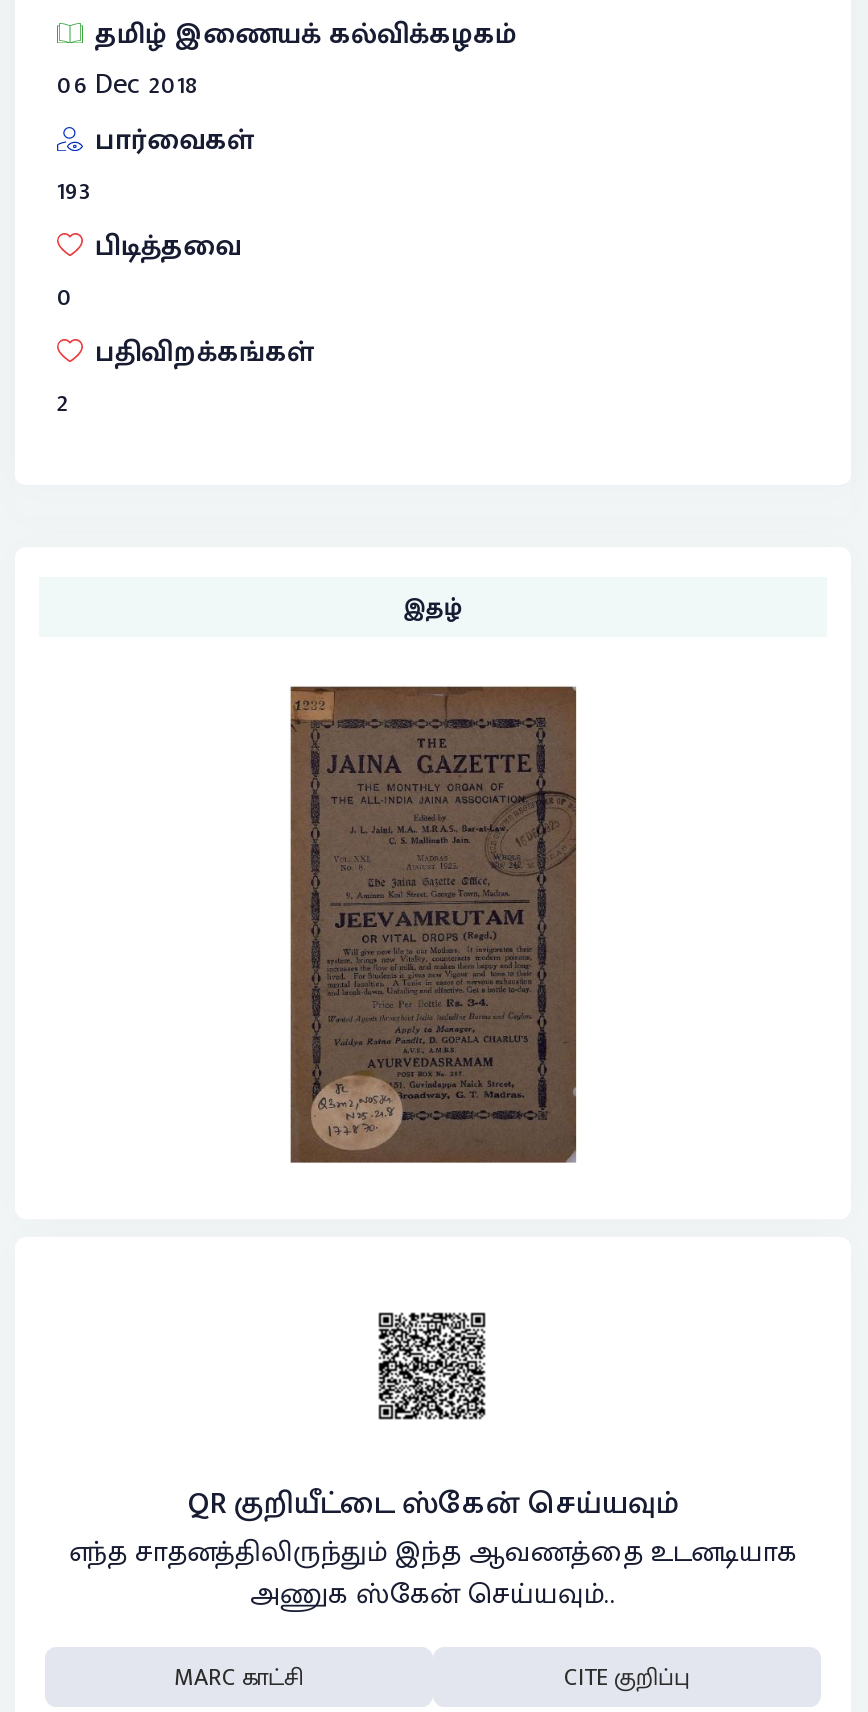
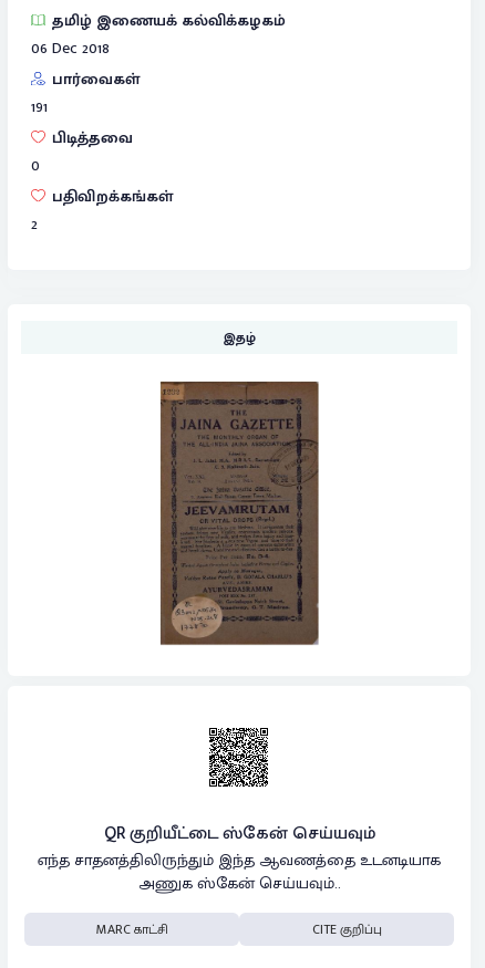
[57,167,91,215] 193 -> [31,94,48,121] 191

